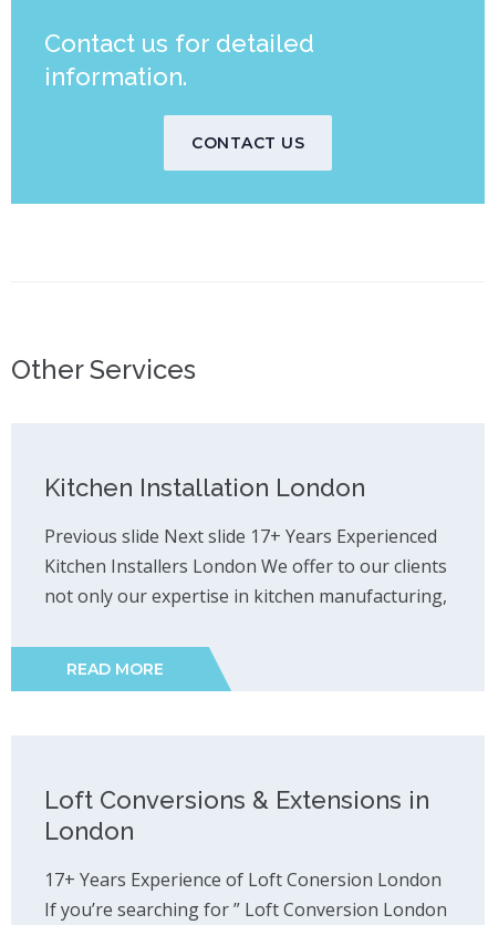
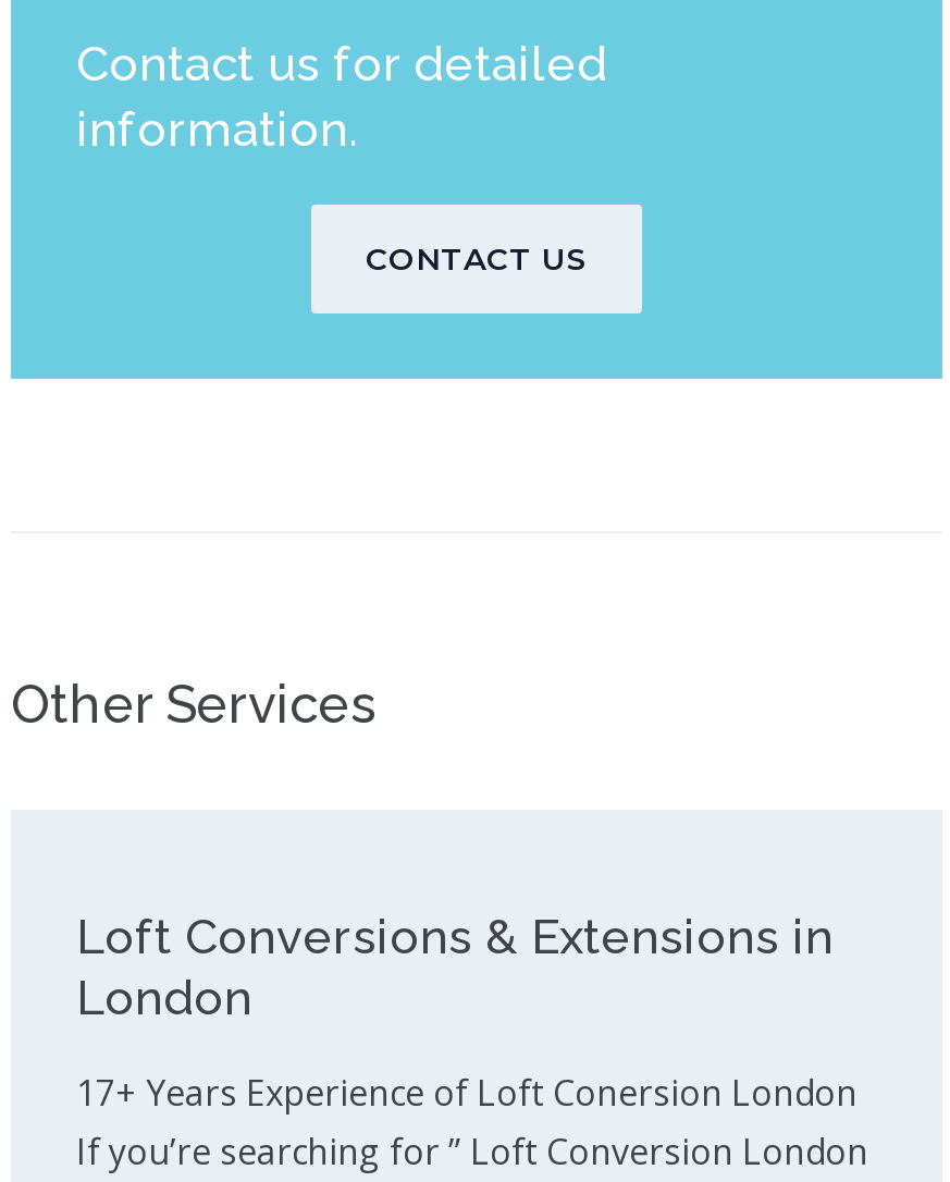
[44,472,447,679] Kitchen Installation London | Previous slide Next slide 17+ Years Experienced | Kitchen Installers London We offer to our clients | not only our expertise in kitchen manufacturing, | READ MORE -> none

